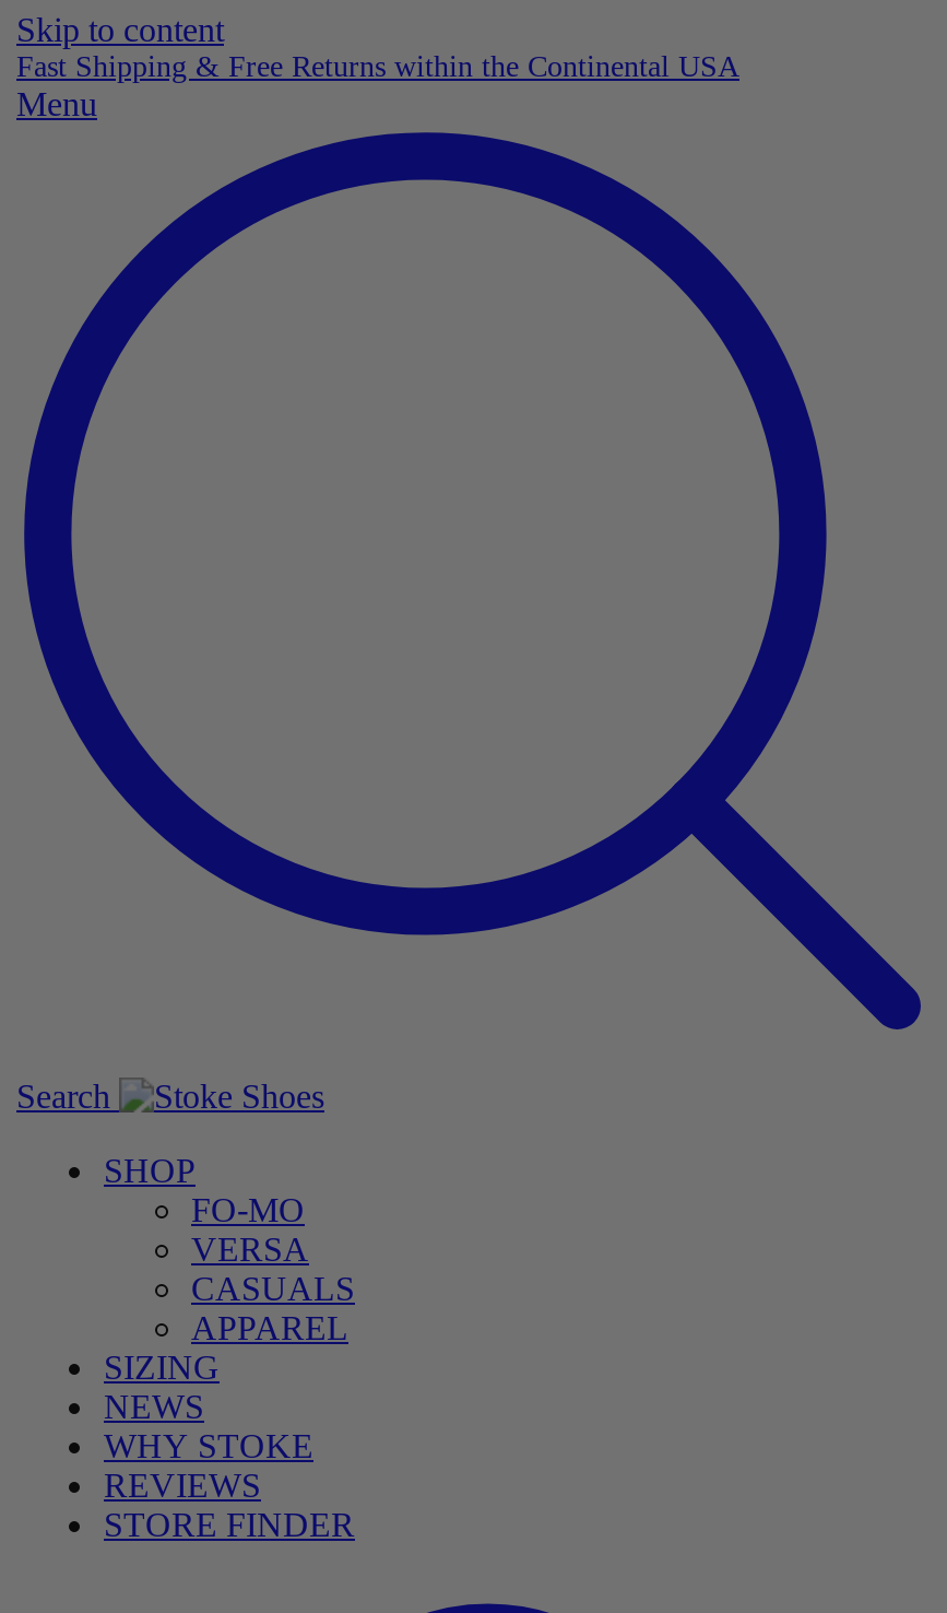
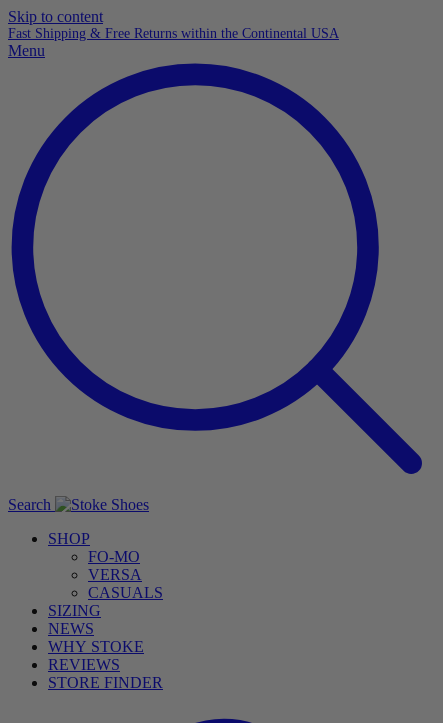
[191,1309,348,1346] APPAREL -> none

